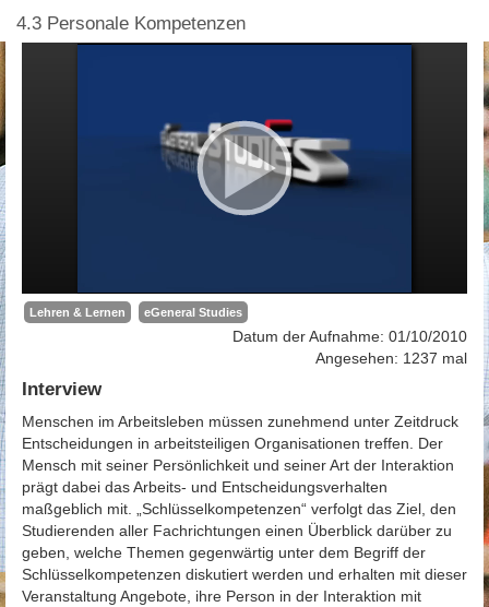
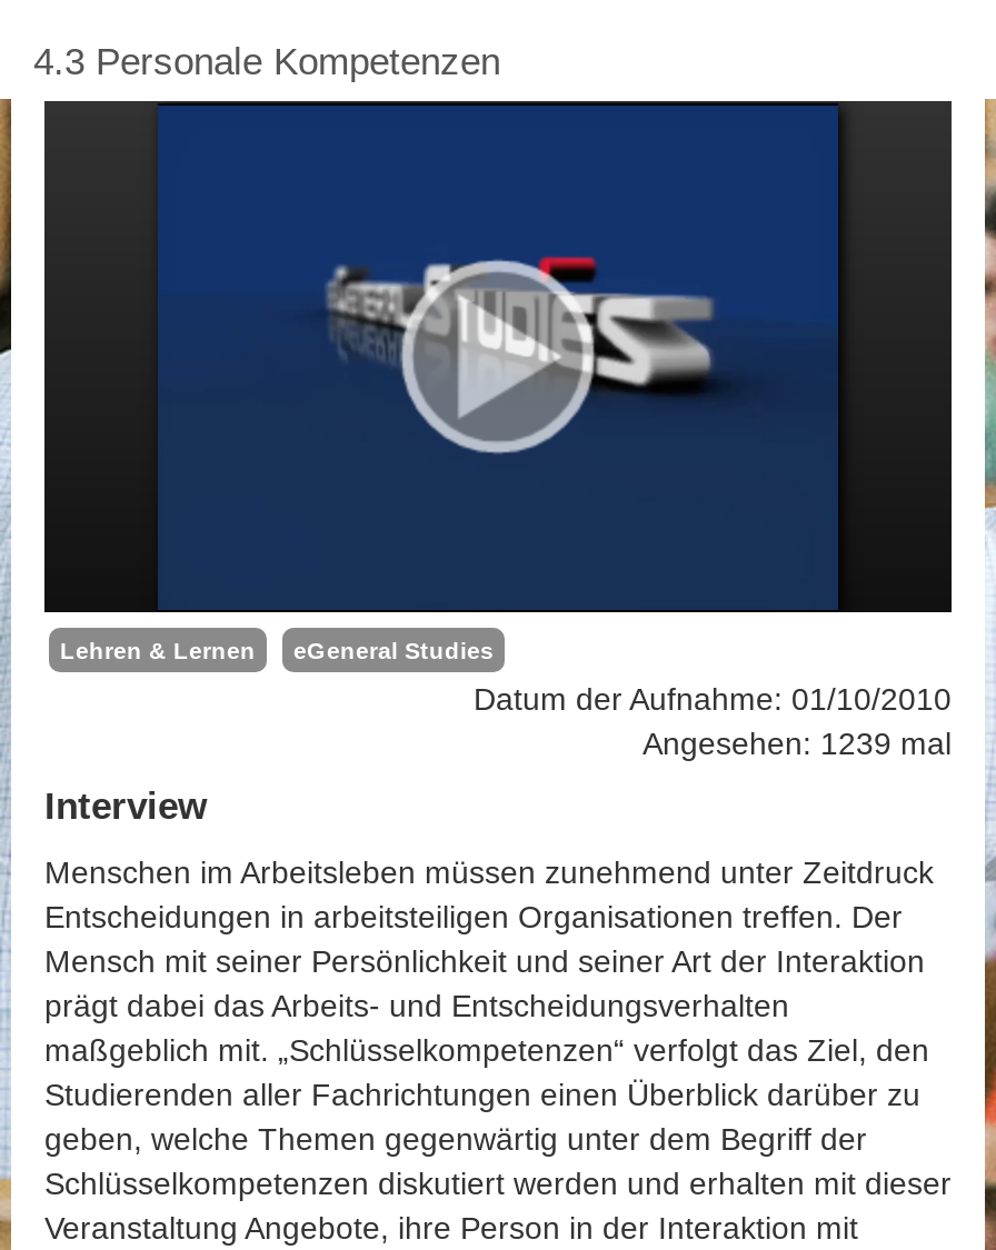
[315,349,467,367] Angesehen: 1237 mal -> [643,725,952,761] Angesehen: 1239 mal

